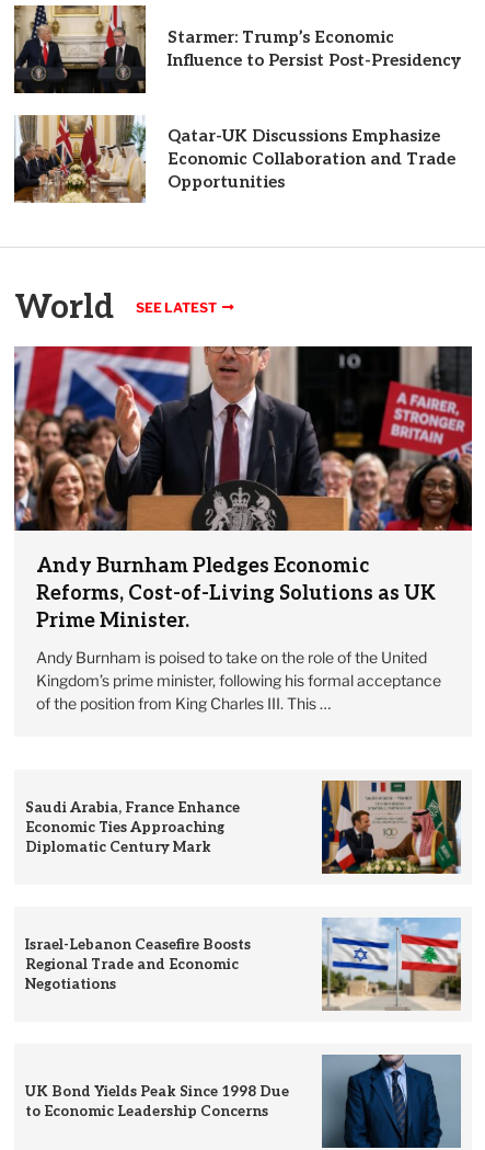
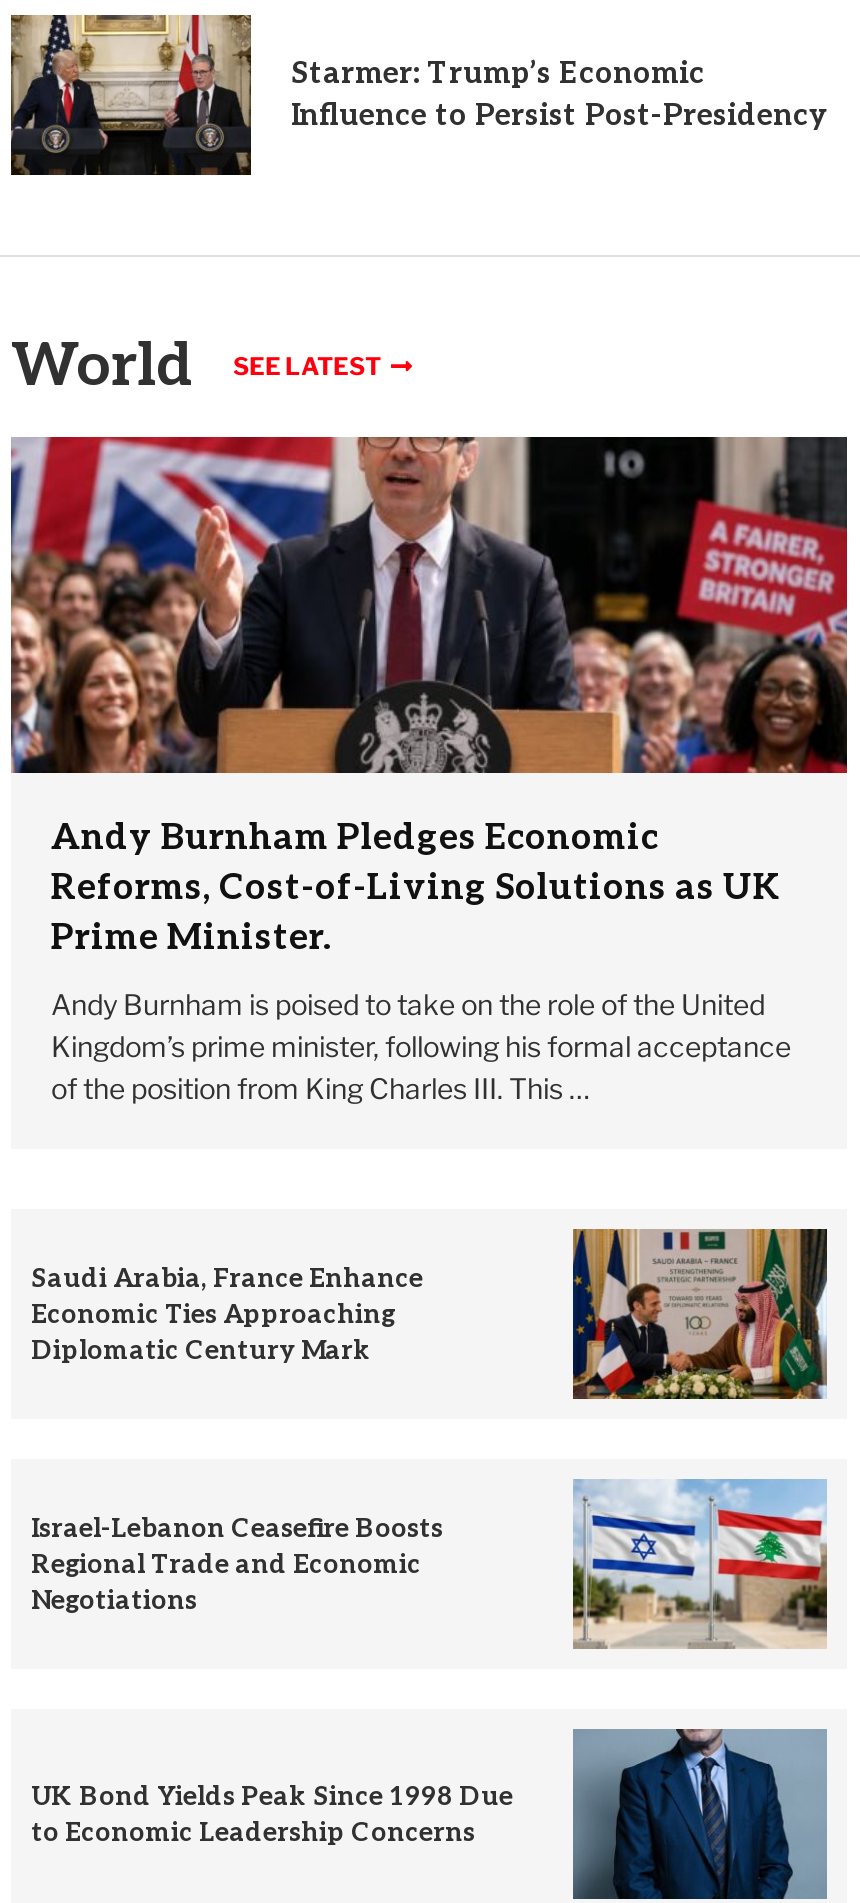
[14,115,455,204] [image] | Qatar-UK Discussions Emphasize | Economic Collaboration and Trade | Opportunities -> none

